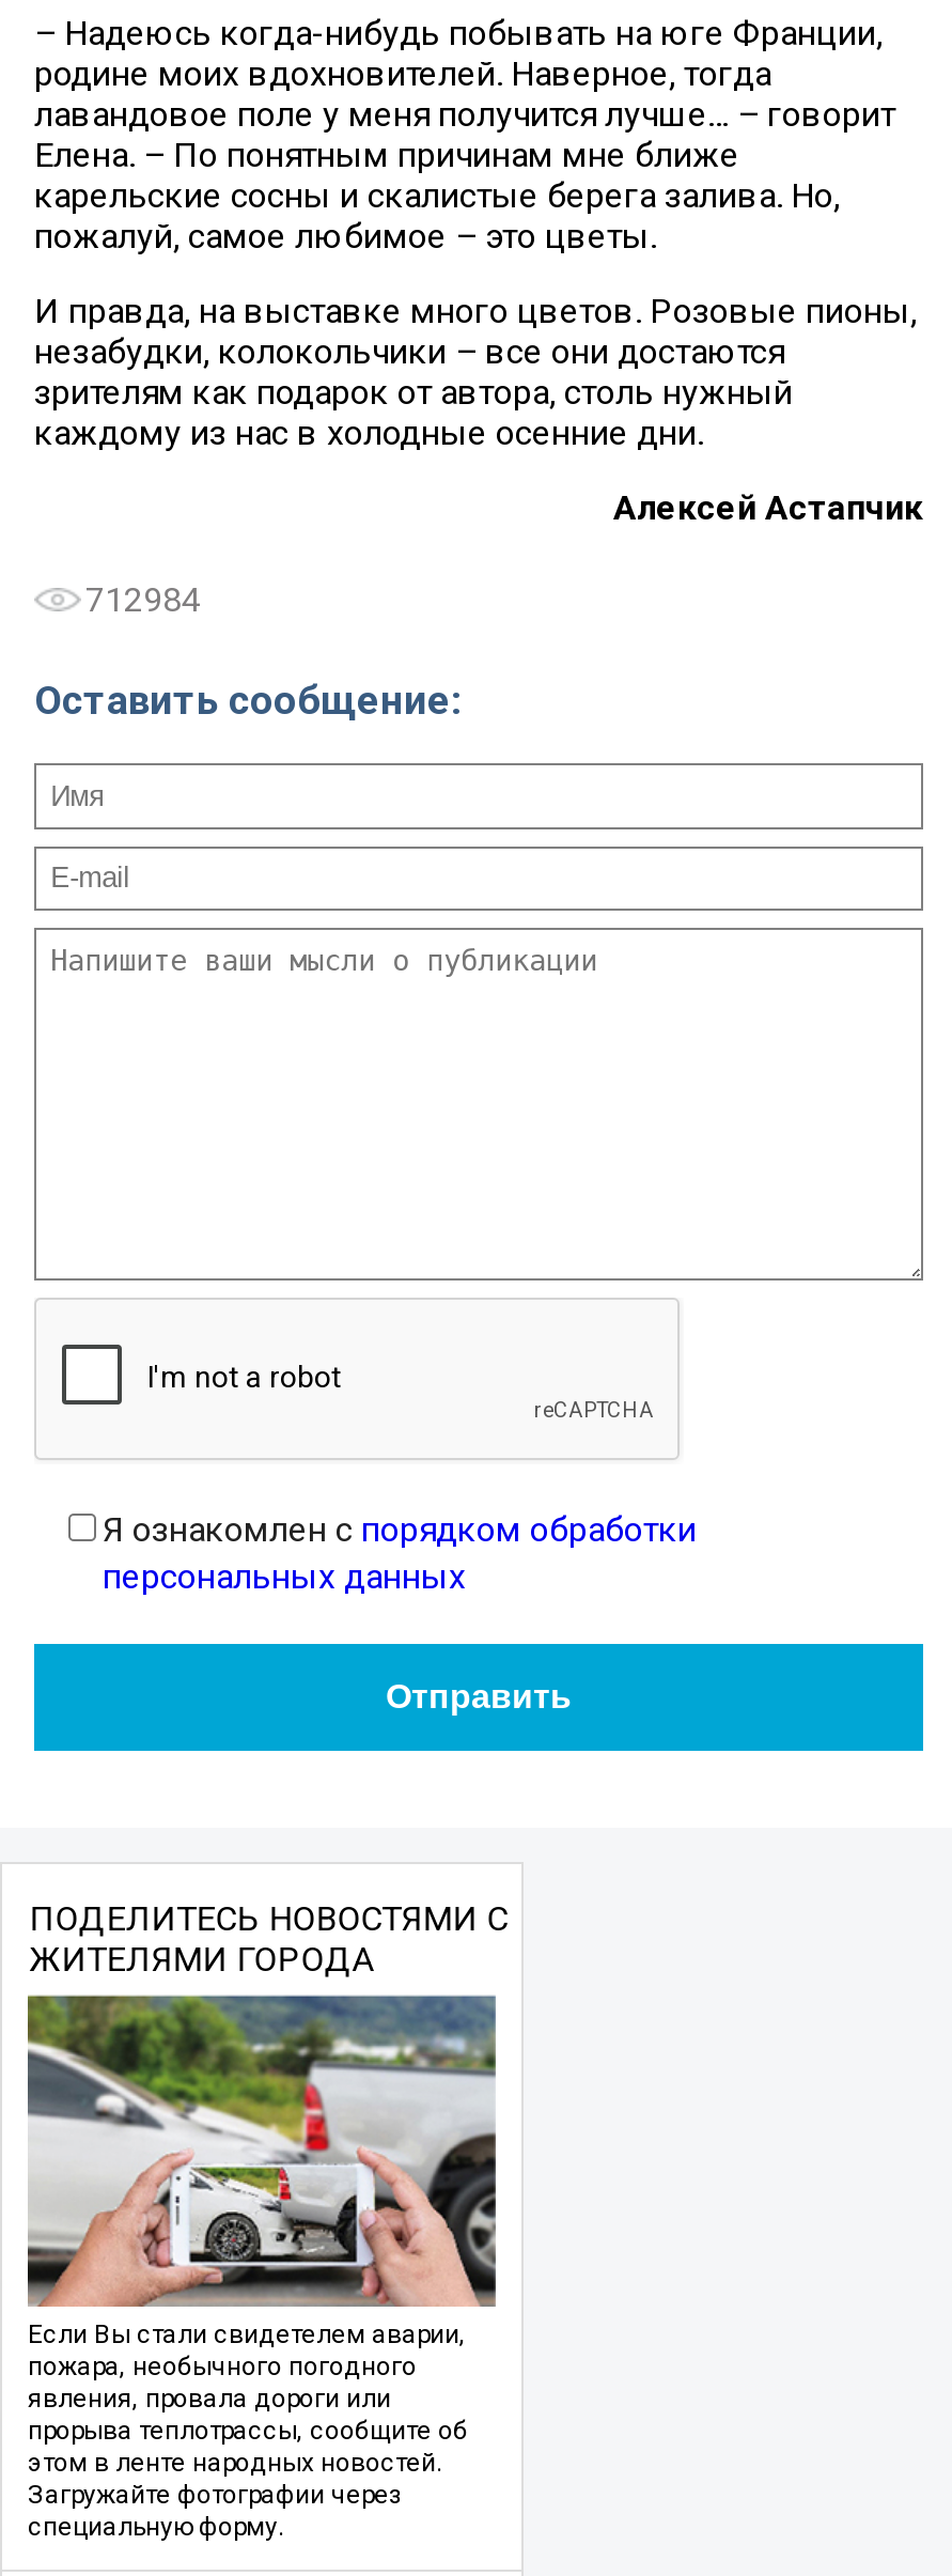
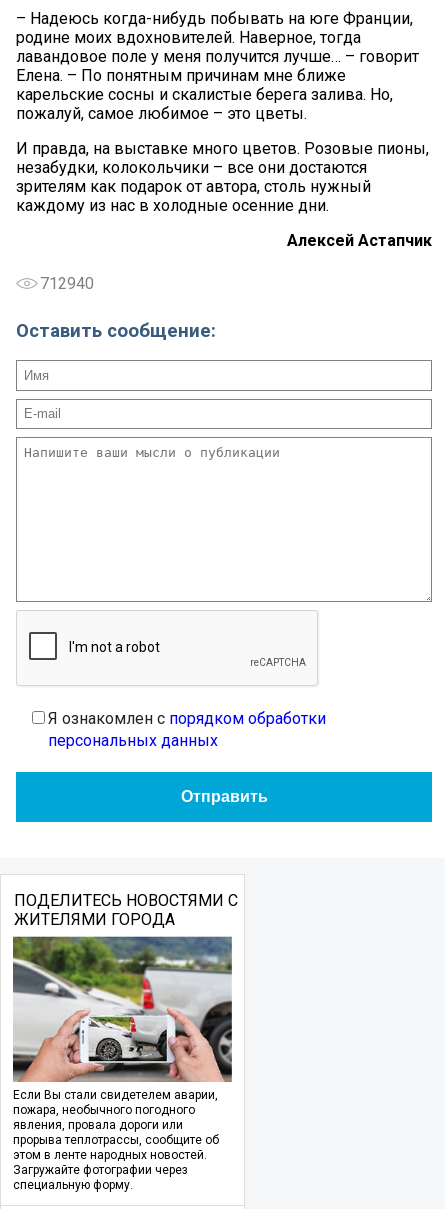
[85,579,201,620] 712984 -> [40,274,94,293] 712940

